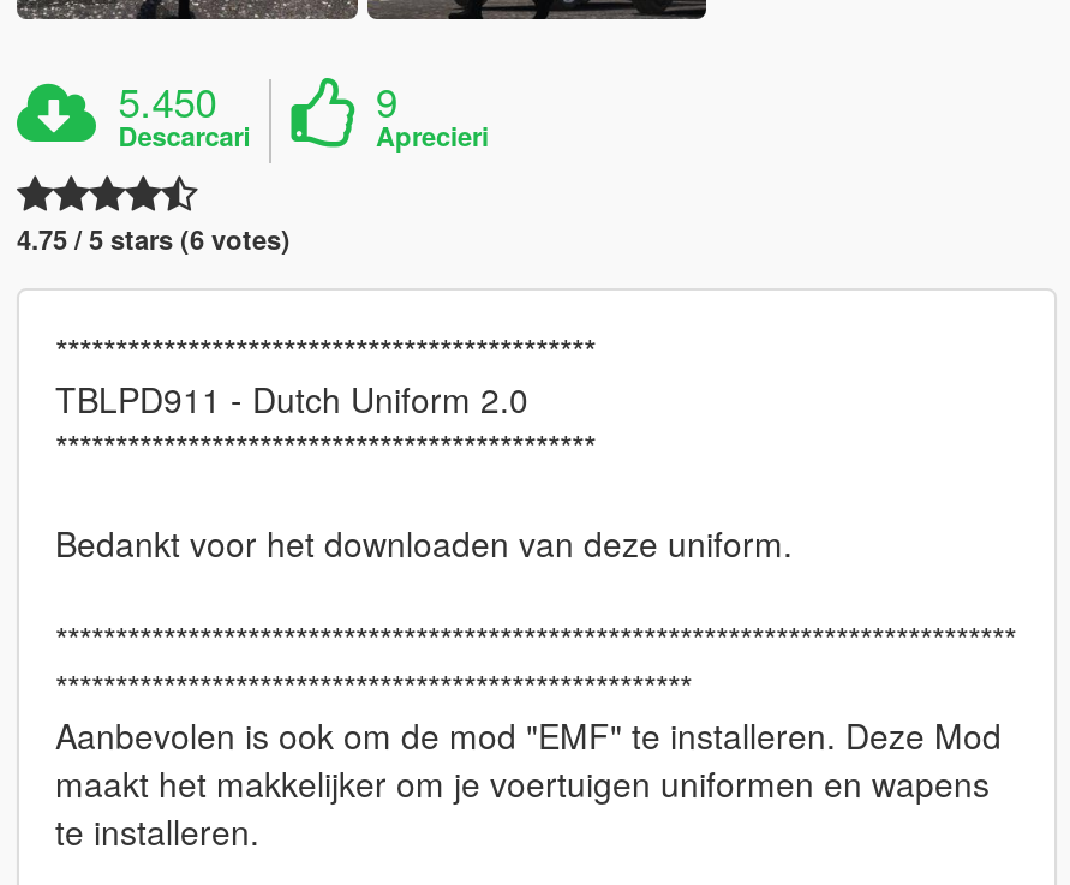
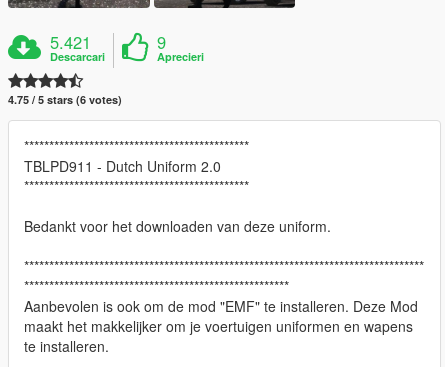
[118,73,217,131] 5.450 -> [50,30,91,54] 5.421

